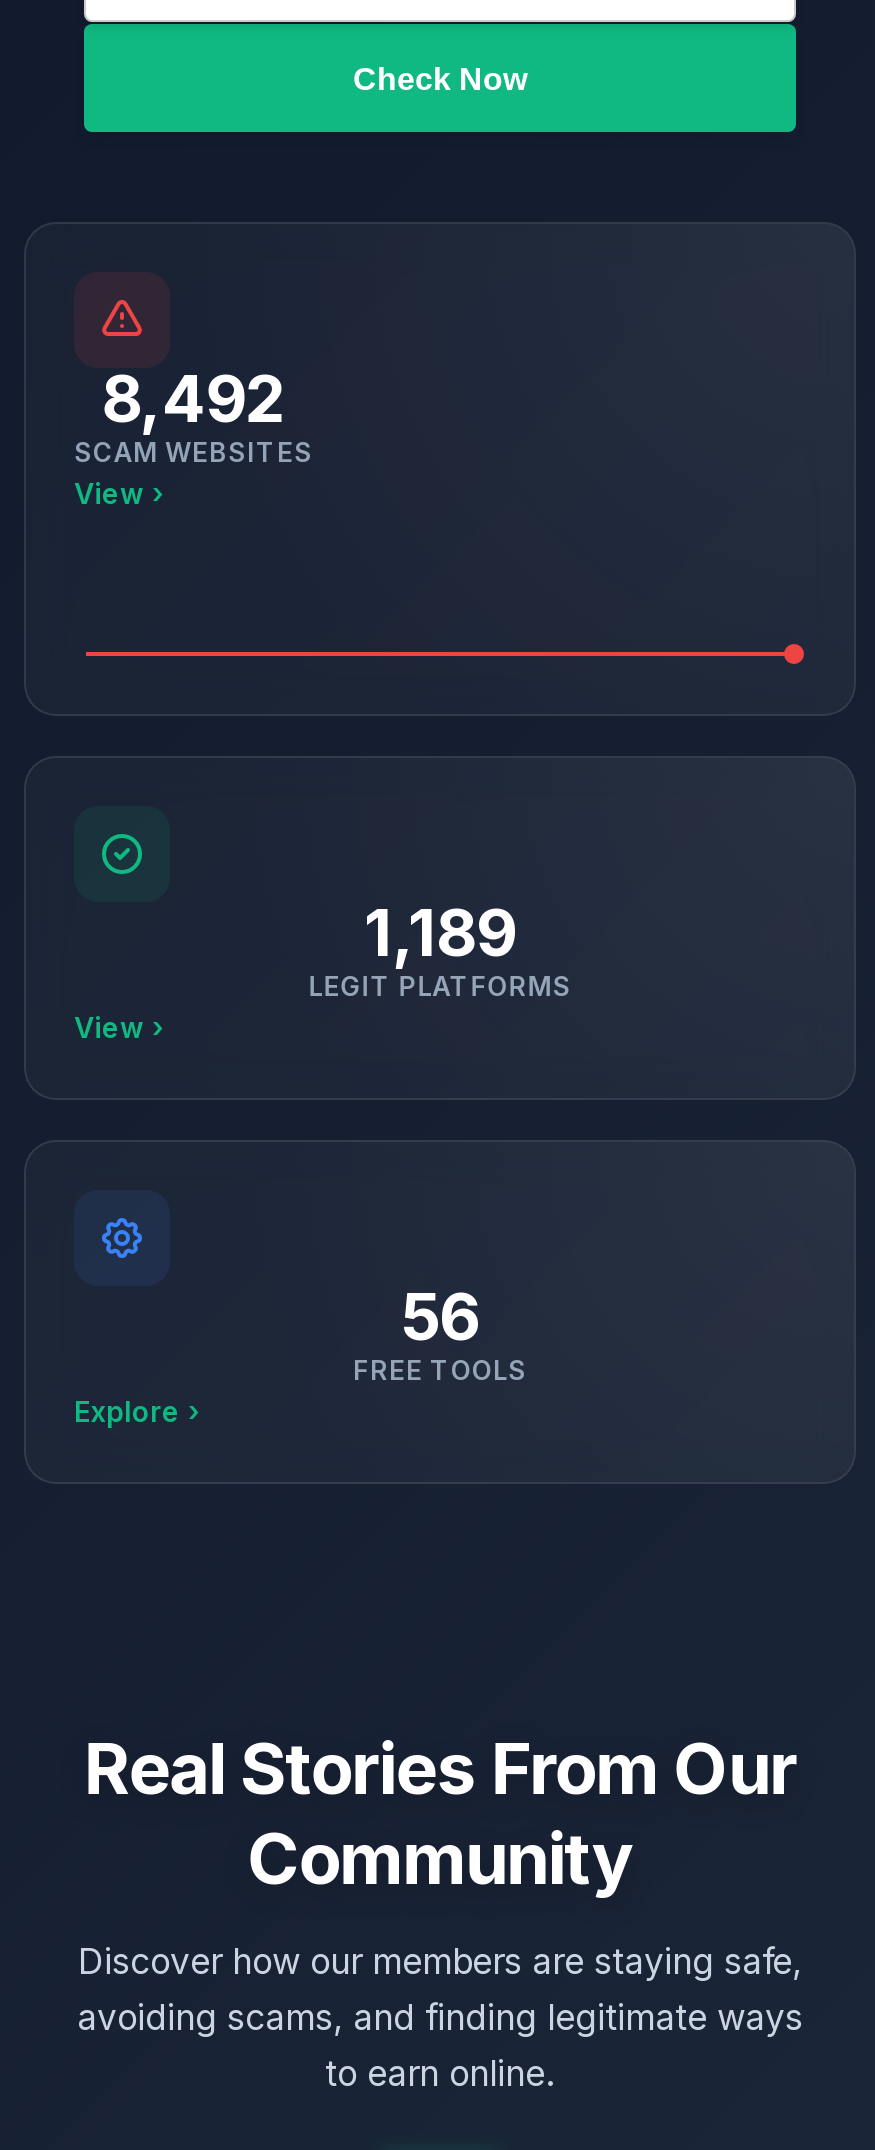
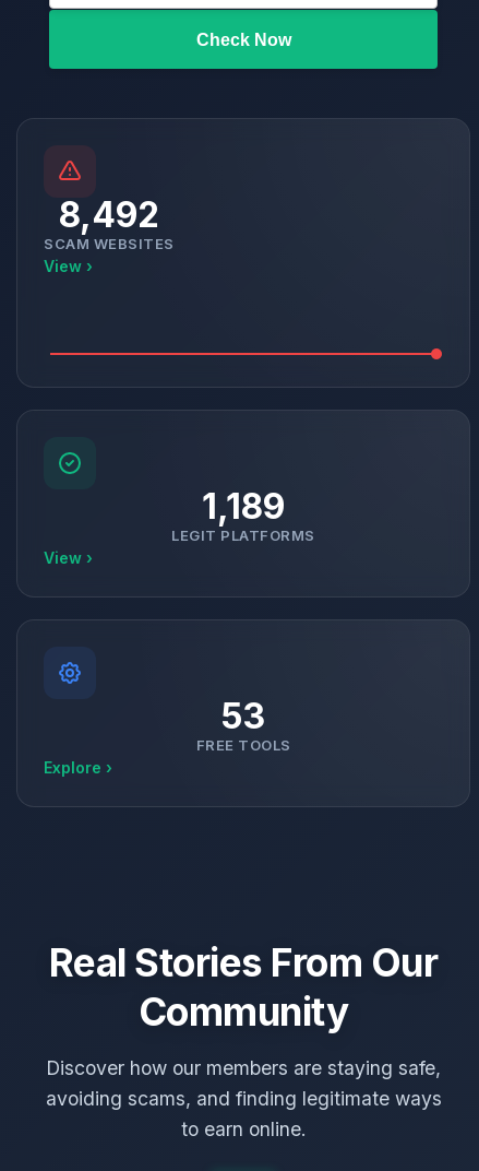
[401,1278,479,1356] 56 -> [221,695,265,737] 53

